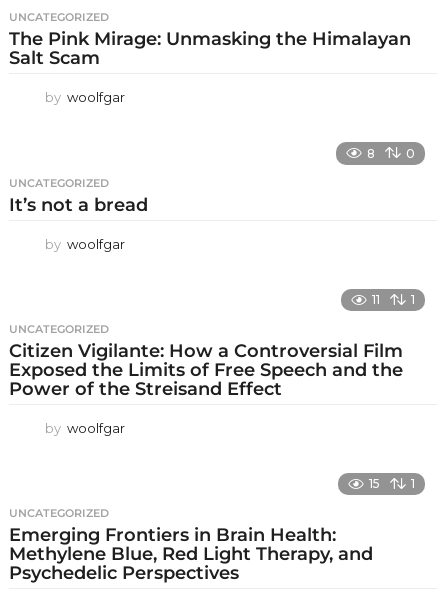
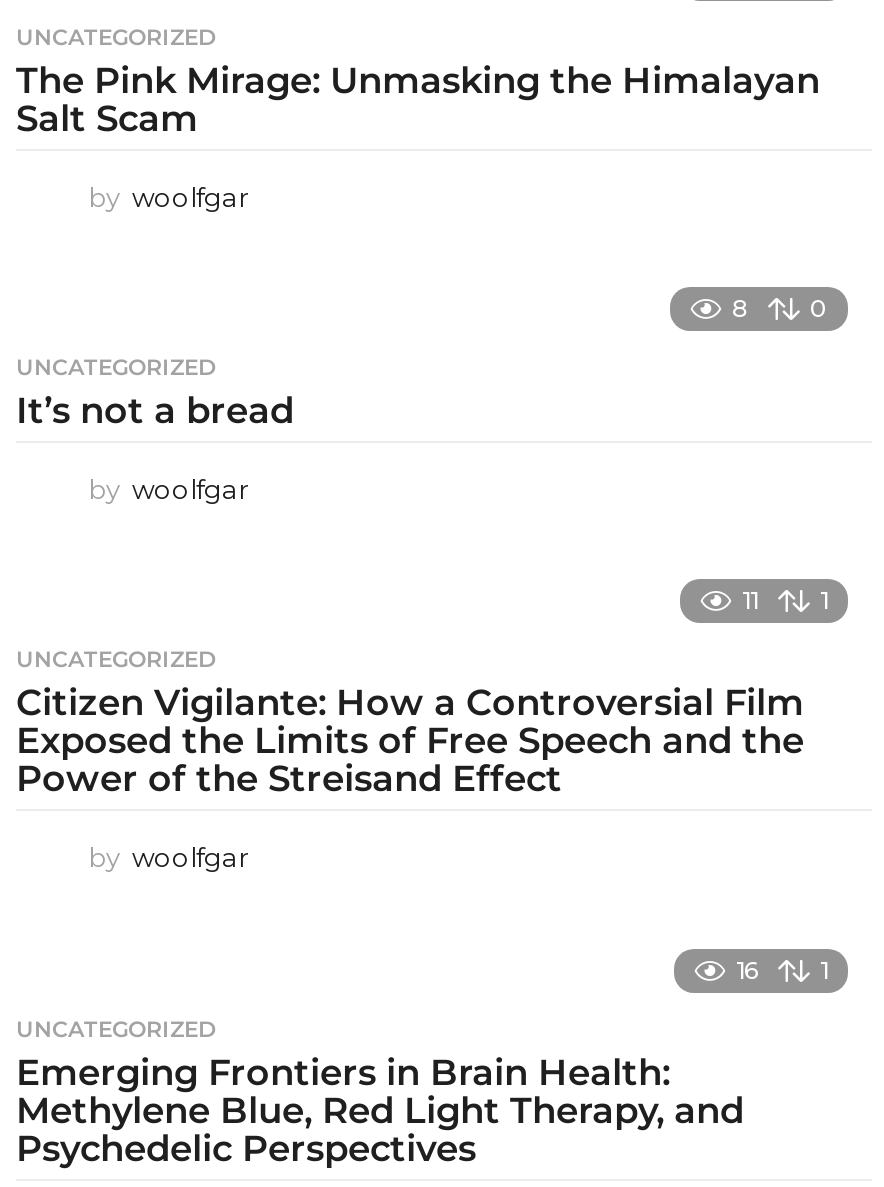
[369,476,380,491] 15 -> [736,955,758,985] 16

